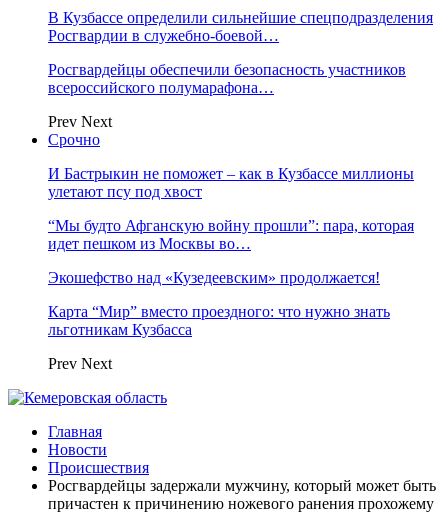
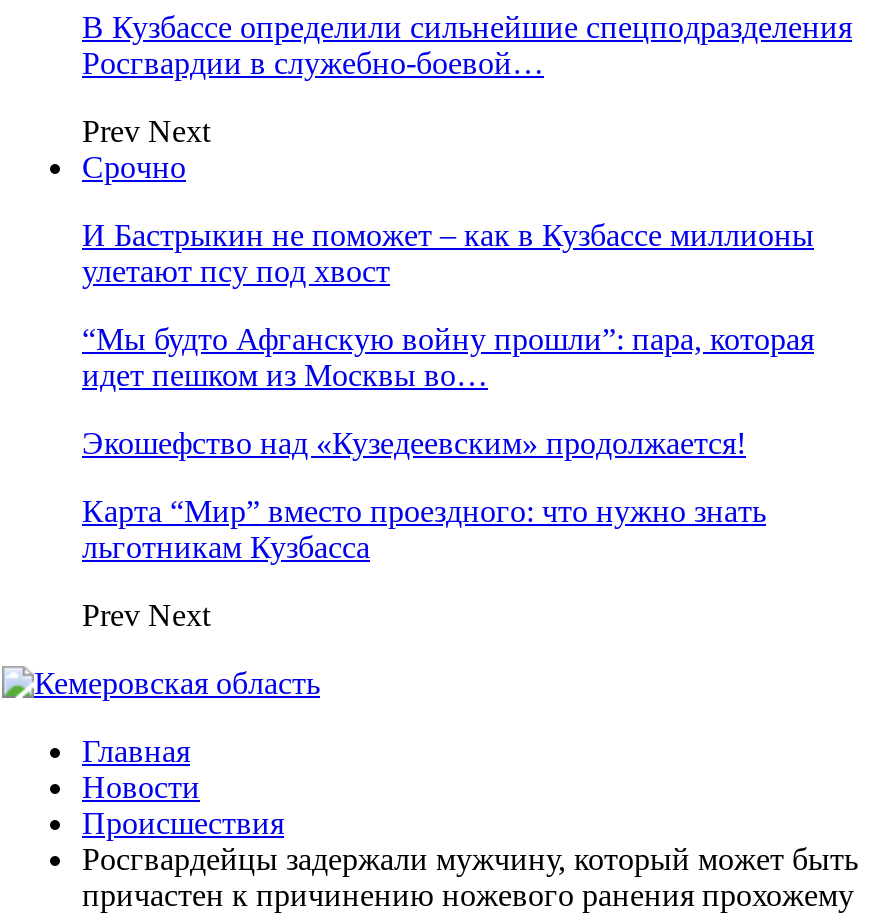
[48,61,406,96] Росгвардейцы обеспечили безопасность участников | всероссийского полумарафона… -> none

